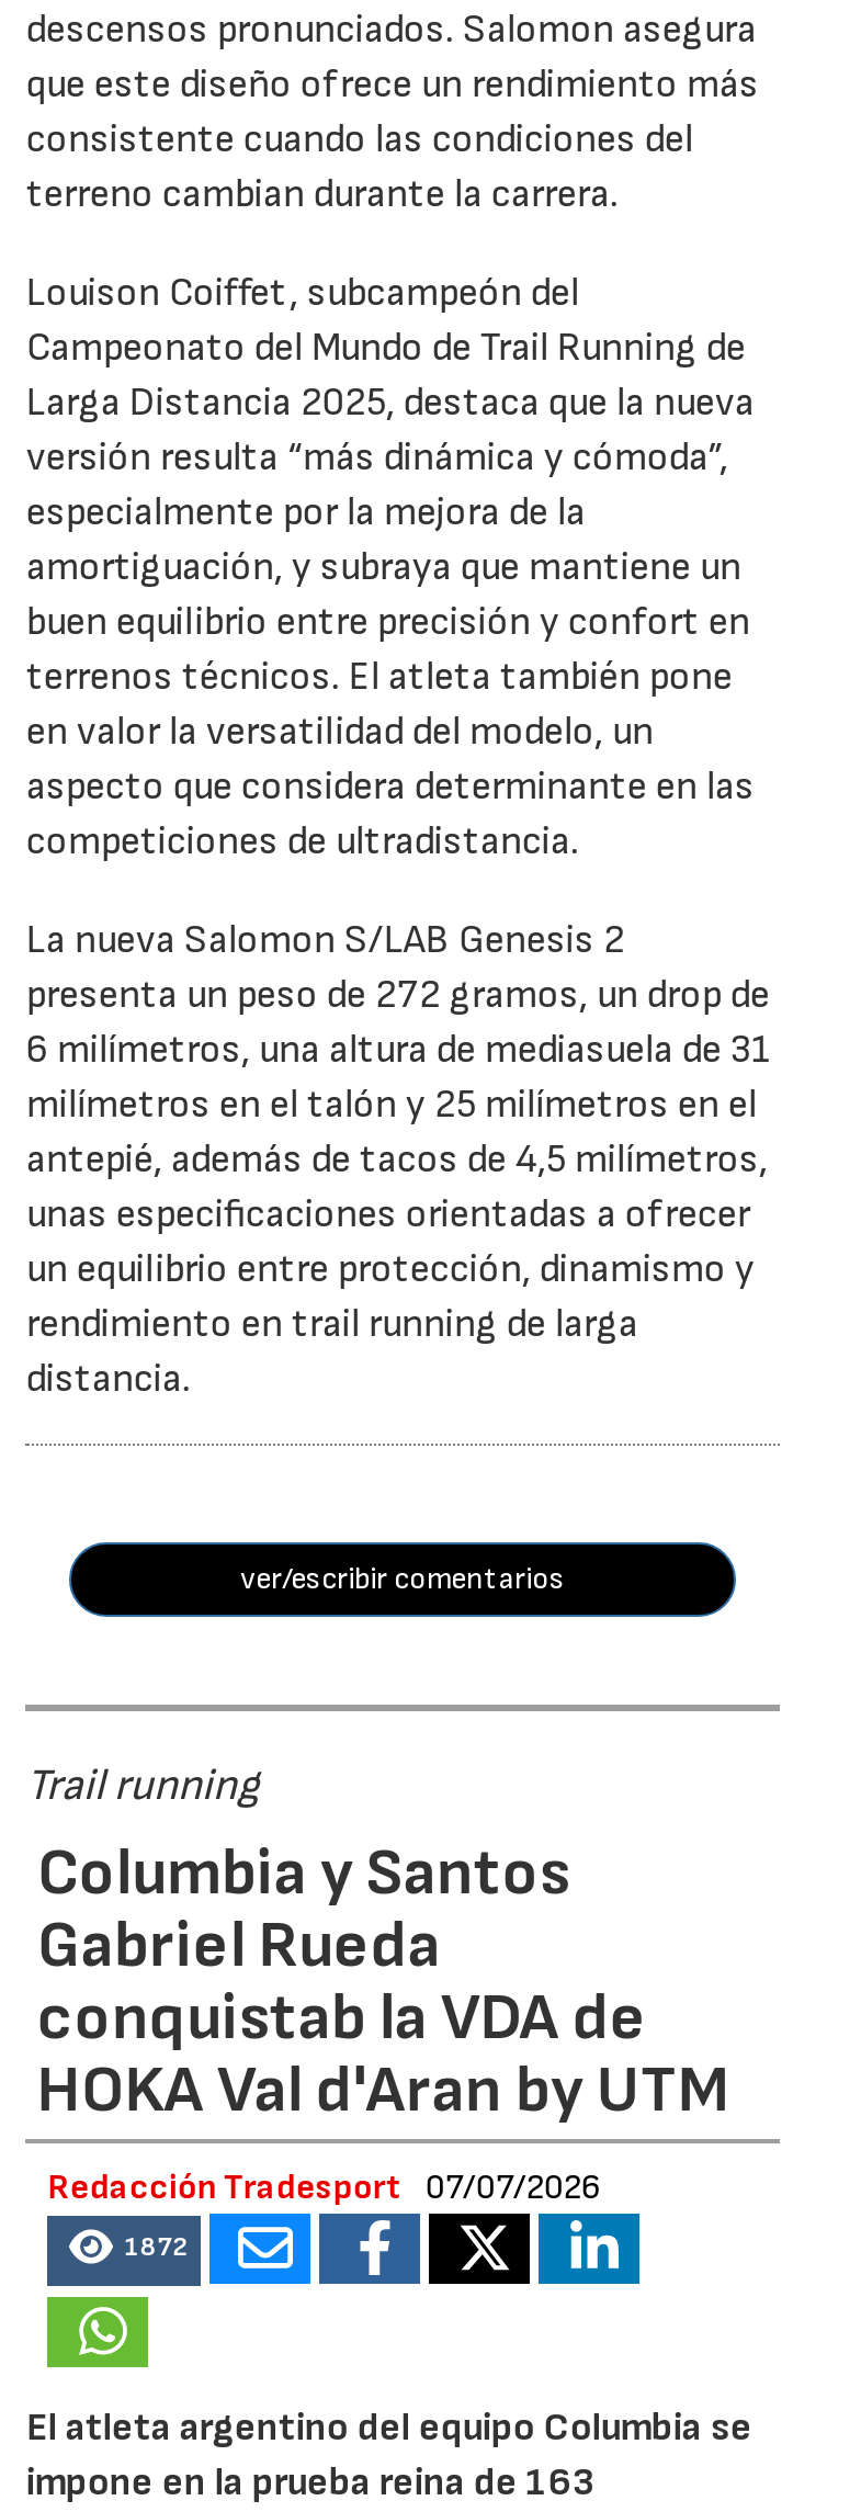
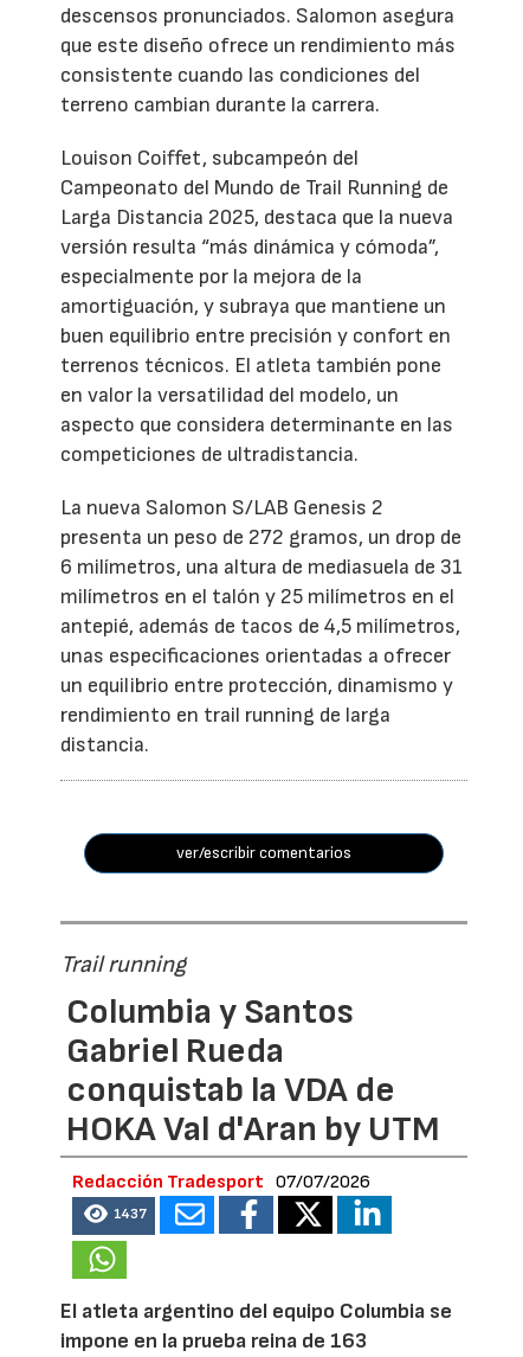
[125,2231,188,2264] 1872 -> [114,1205,147,1223] 1437

